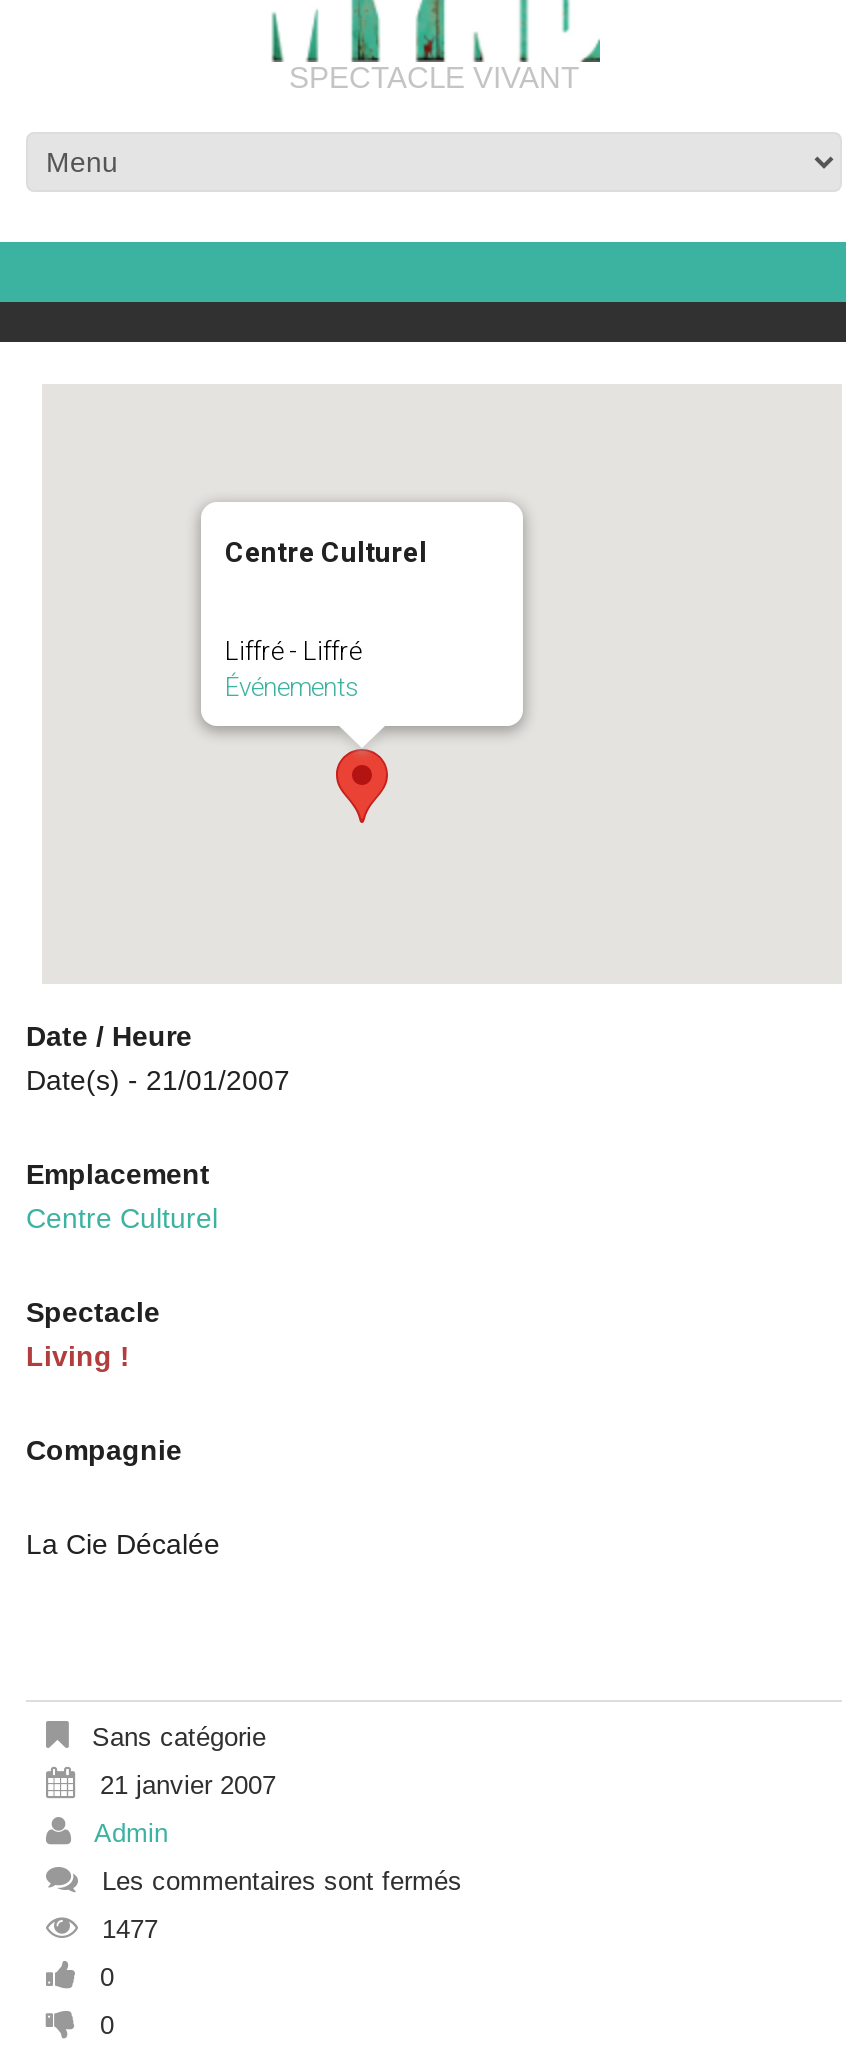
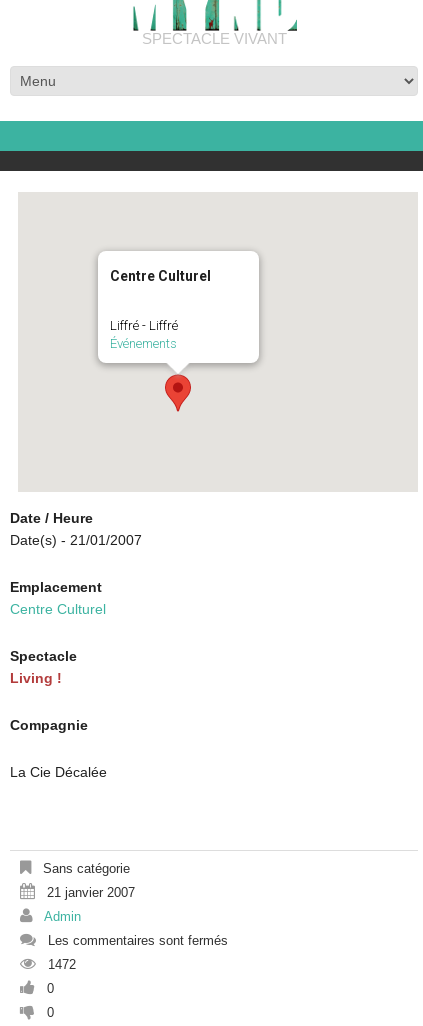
[94,1915,158,1945] 1477 -> [44,957,76,972] 1472

